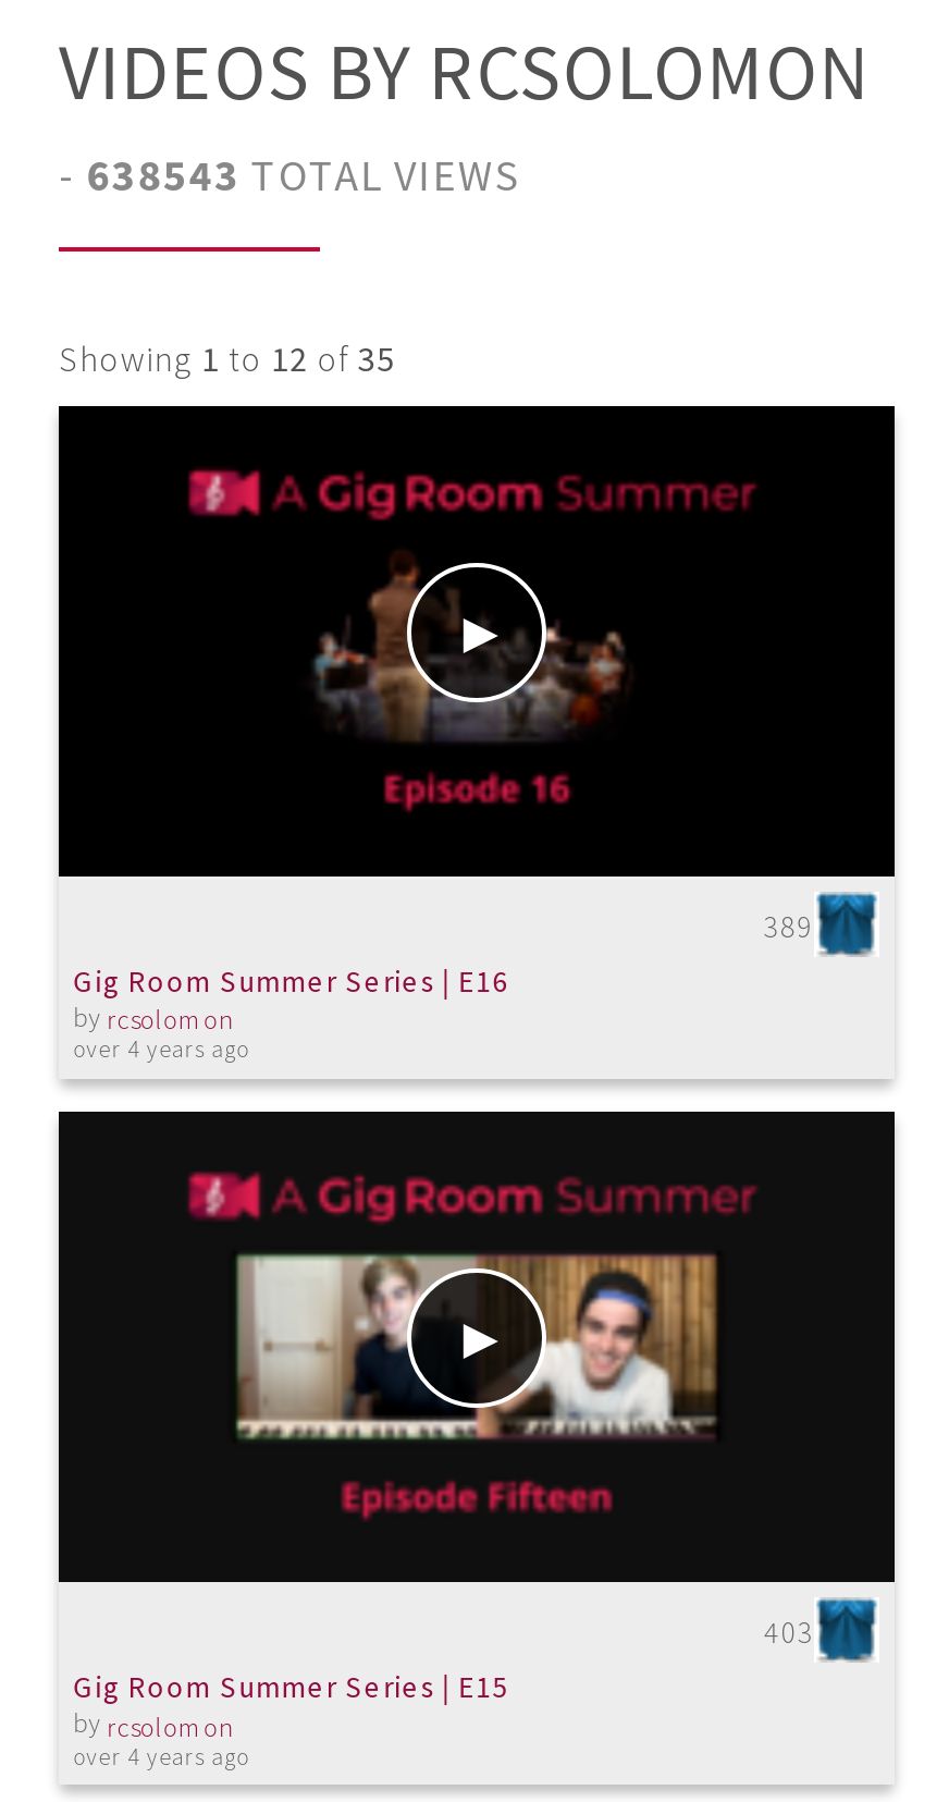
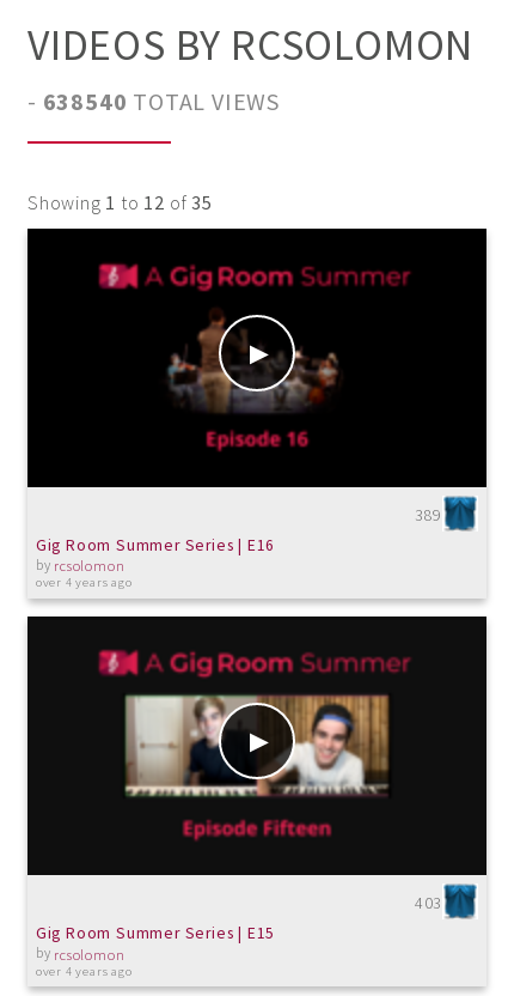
[59,146,518,200] - 638543 TOTAL VIEWS -> [27,86,280,116] - 638540 TOTAL VIEWS

